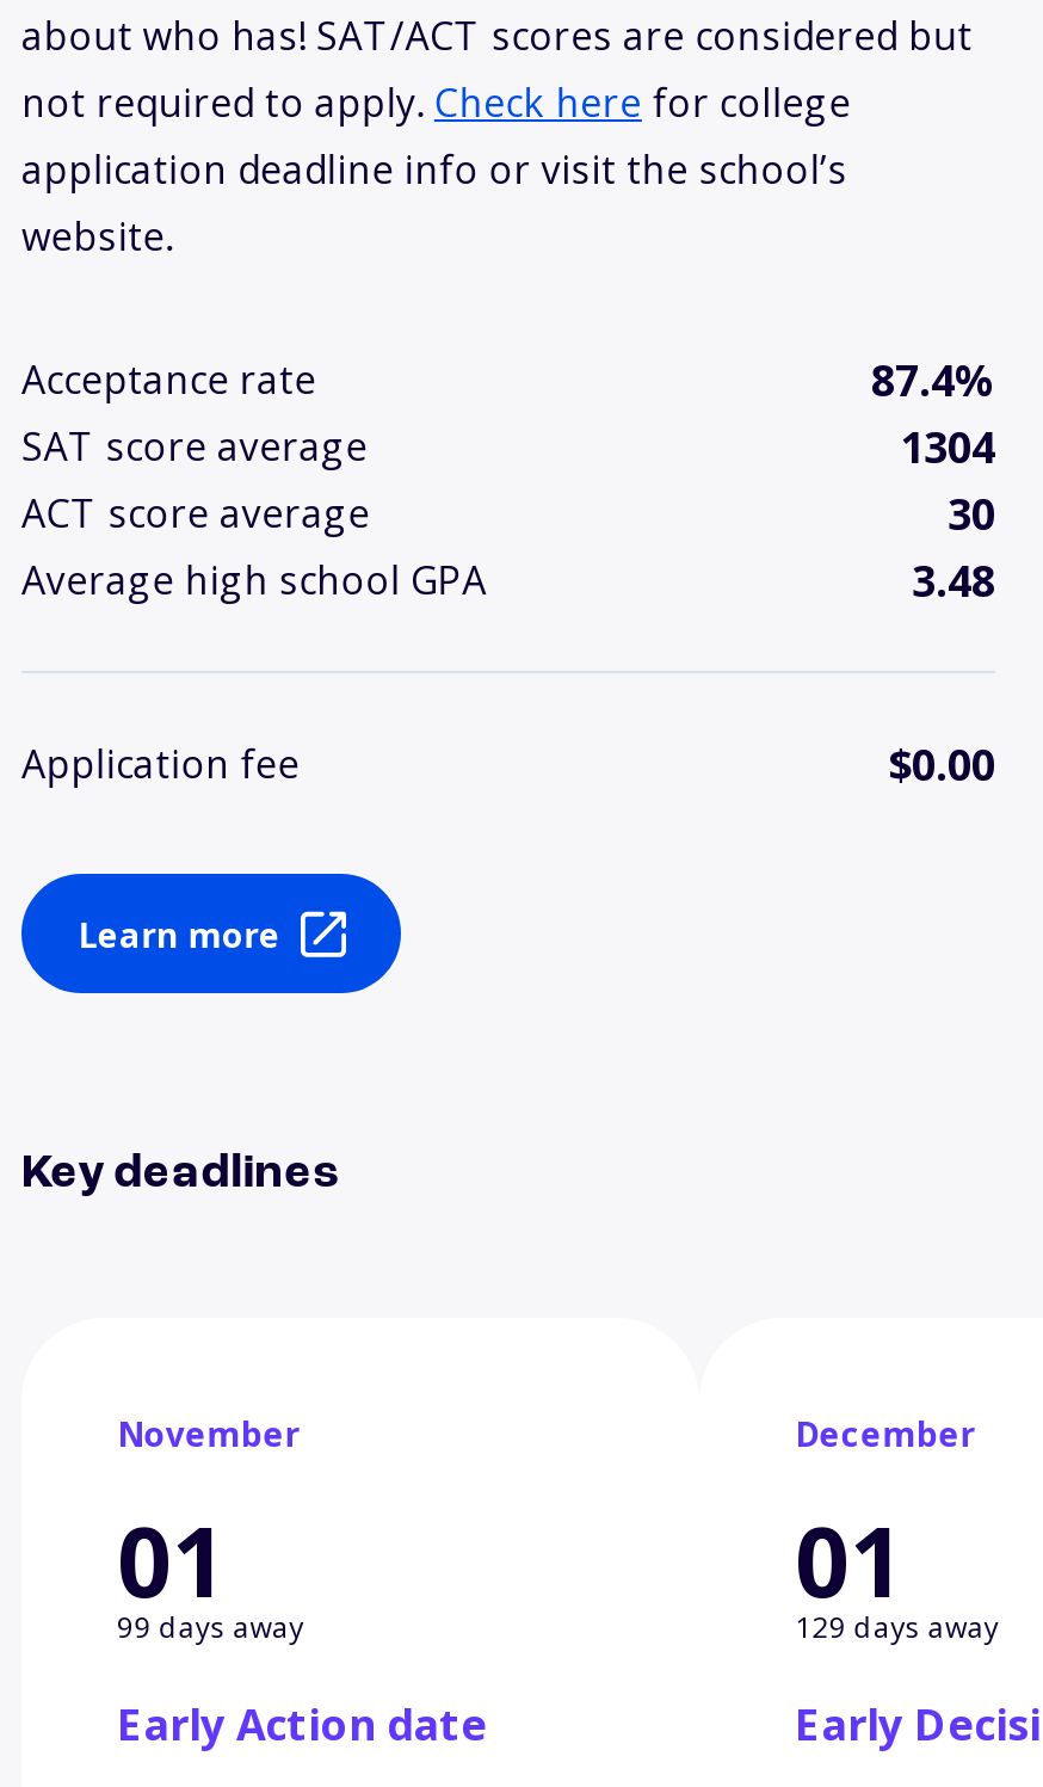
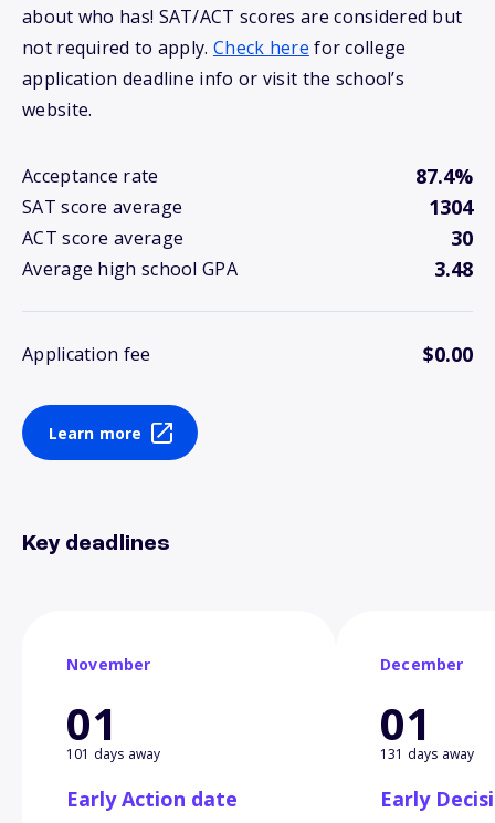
[117,1608,304,1648] 99 days away -> [66,745,161,764] 101 days away
[795,1608,999,1648] 129 days away -> [380,745,475,764] 131 days away

